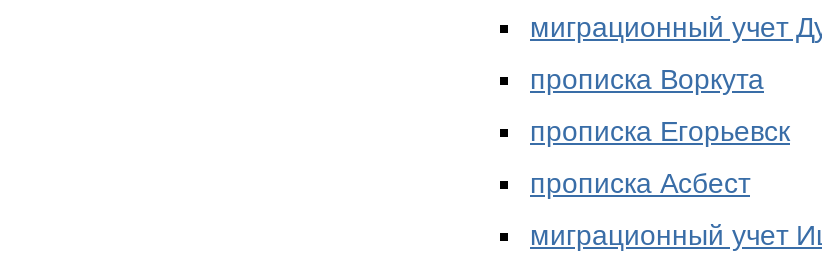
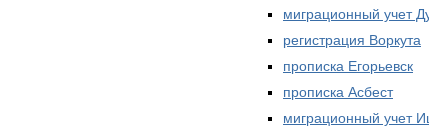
[530,62,764,94] прописка Воркута -> [283,32,421,48] регистрация Воркута

